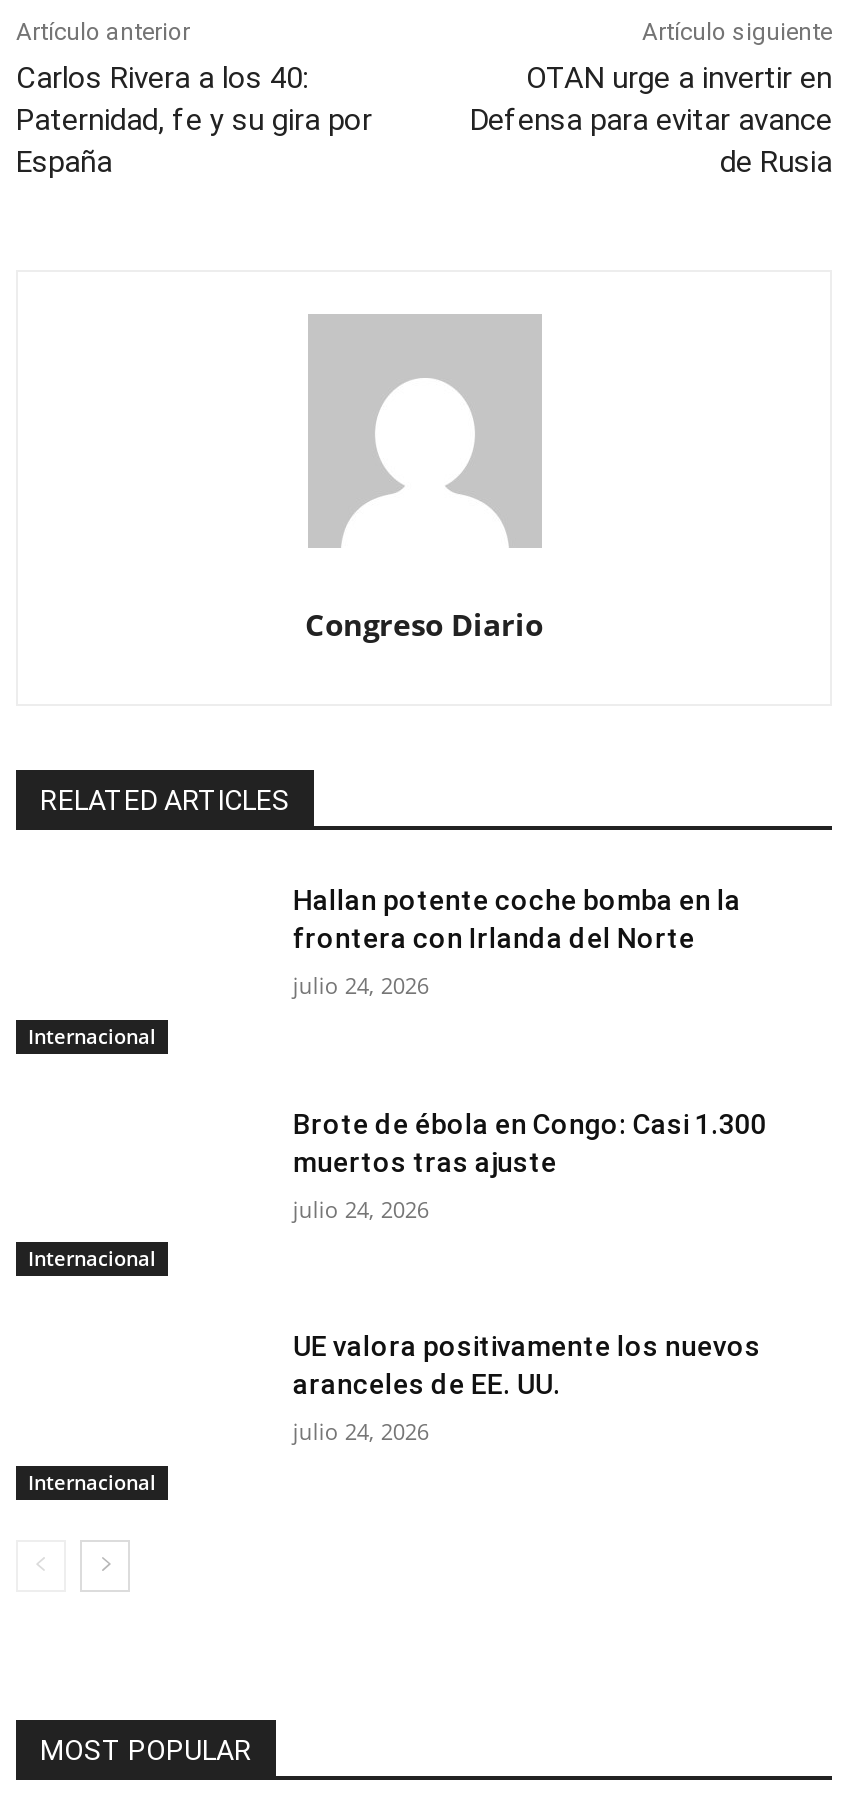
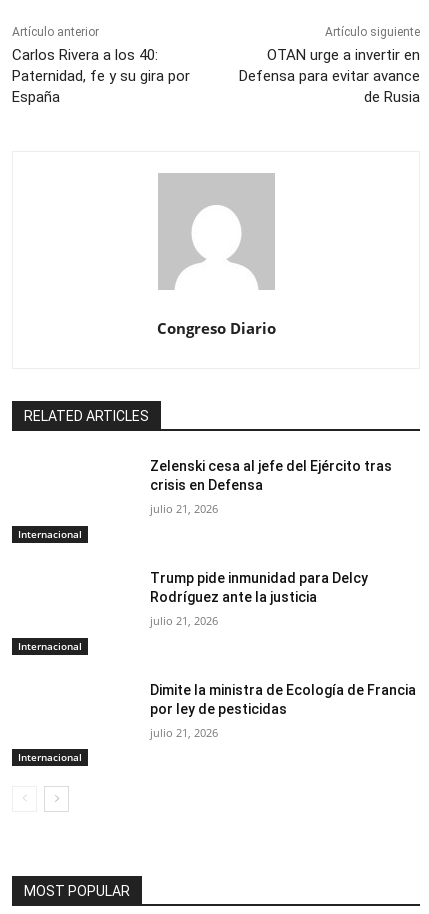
[293,884,741,954] Hallan potente coche bomba en la | frontera con Irlanda del Norte -> [150,458,392,493] Zelenski cesa al jefe del Ejército tras | crisis en Defensa
[293,970,429,1000] julio 24, 2026 -> [150,501,218,516] julio 21, 2026
[293,1107,767,1177] Brote de ébola en Congo: Casi 1.300 | muertos tras ajuste -> [150,570,368,605] Trump pide inmunidad para Delcy | Rodríguez ante la justicia
[293,1193,429,1223] julio 24, 2026 -> [150,613,218,628] julio 21, 2026
[293,1330,761,1400] UE valora positivamente los nuevos | aranceles de EE. UU. -> [150,682,416,717] Dimite la ministra de Ecología de Francia | por ley de pesticidas
[293,1416,429,1446] julio 24, 2026 -> [150,725,218,740] julio 21, 2026

